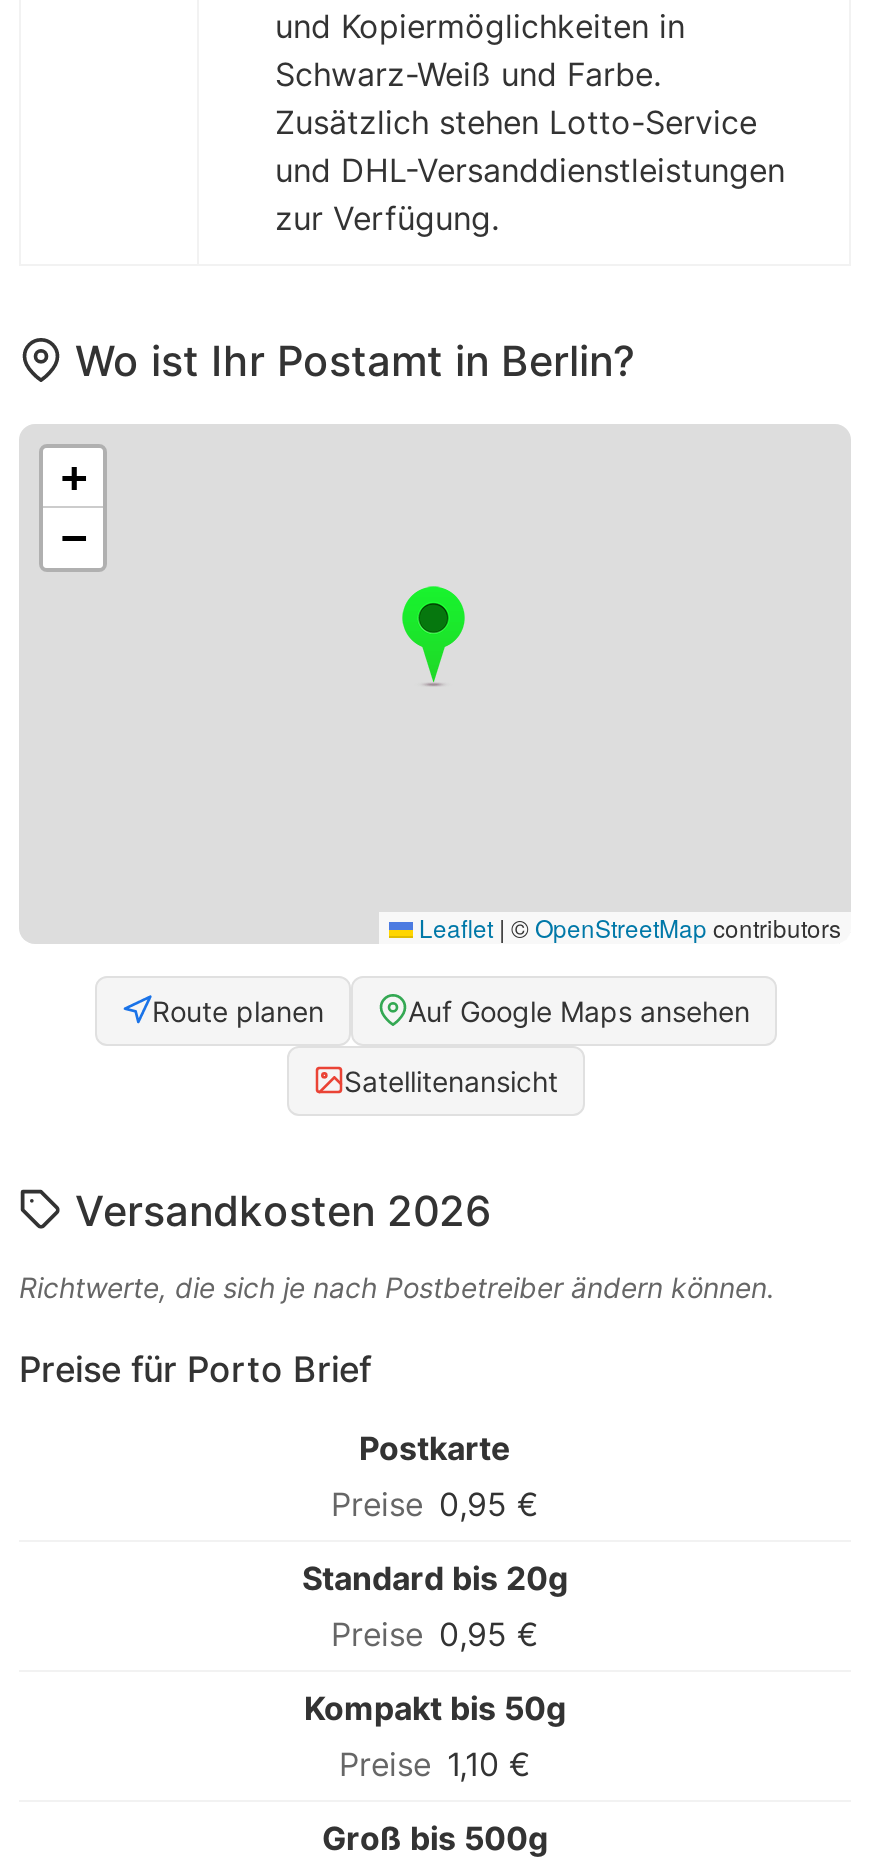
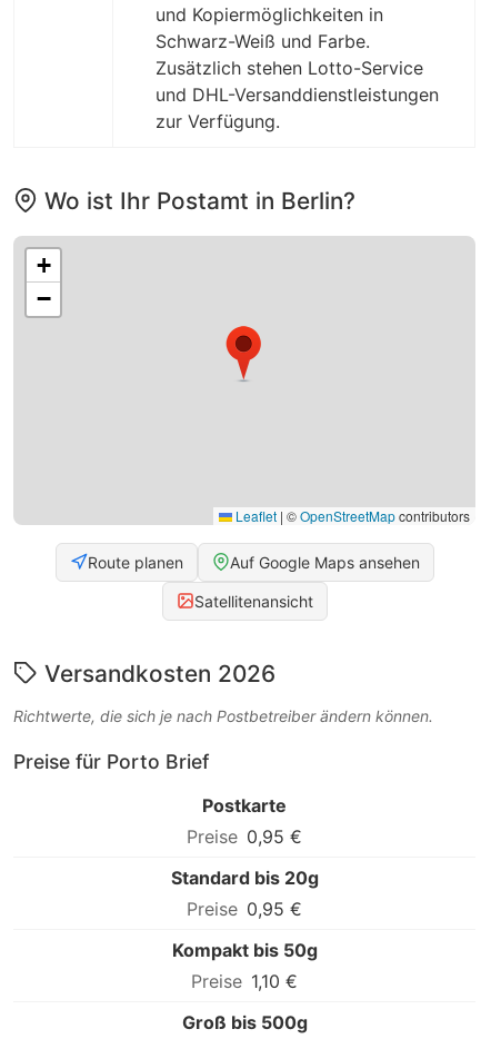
[399,584,467,682] [image] -> [224,325,262,379] [image]

